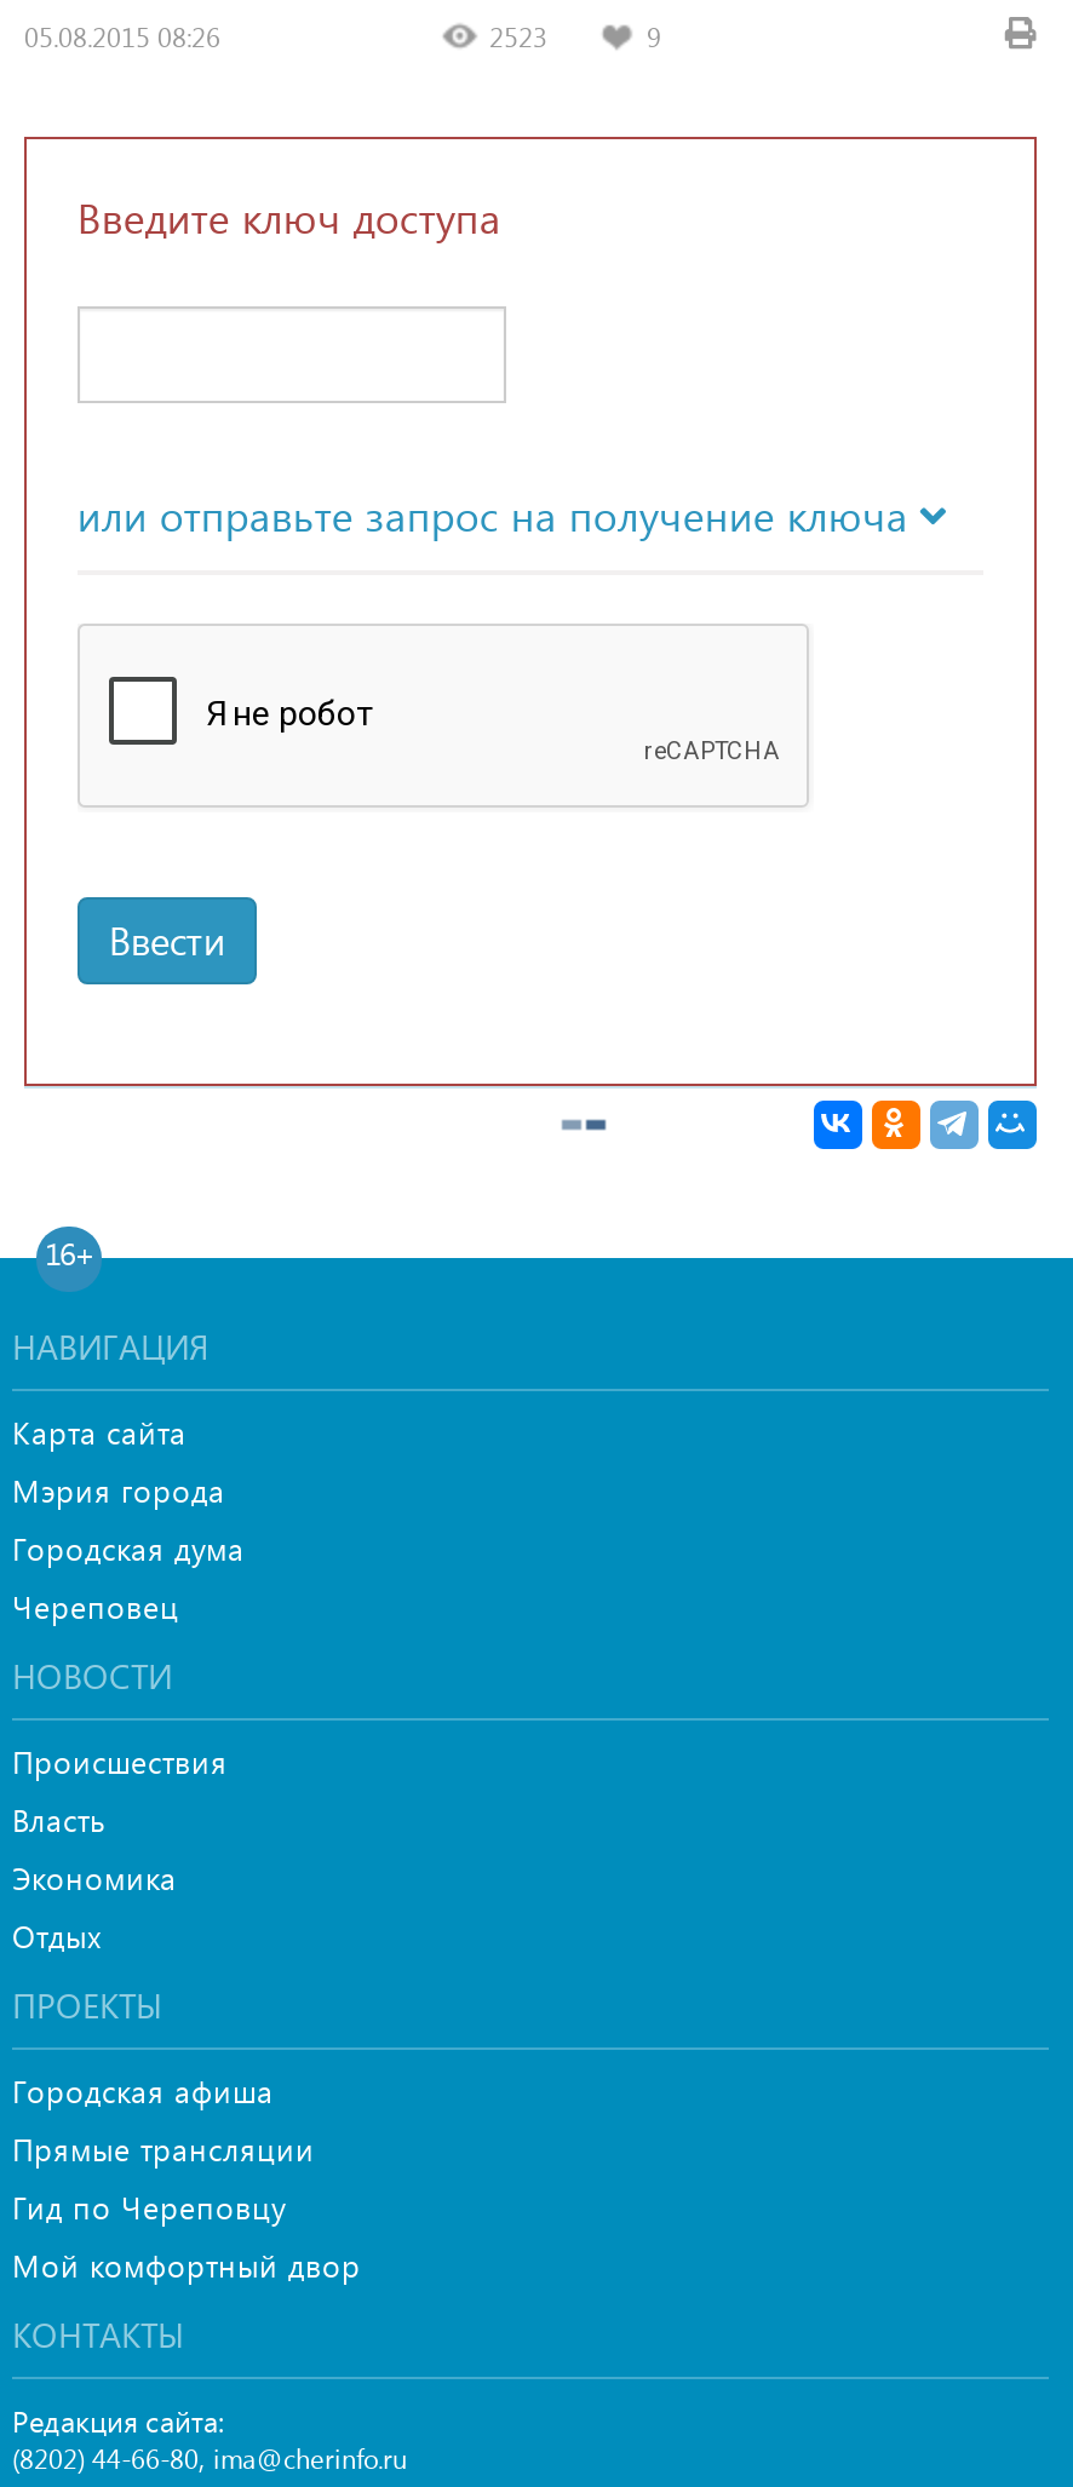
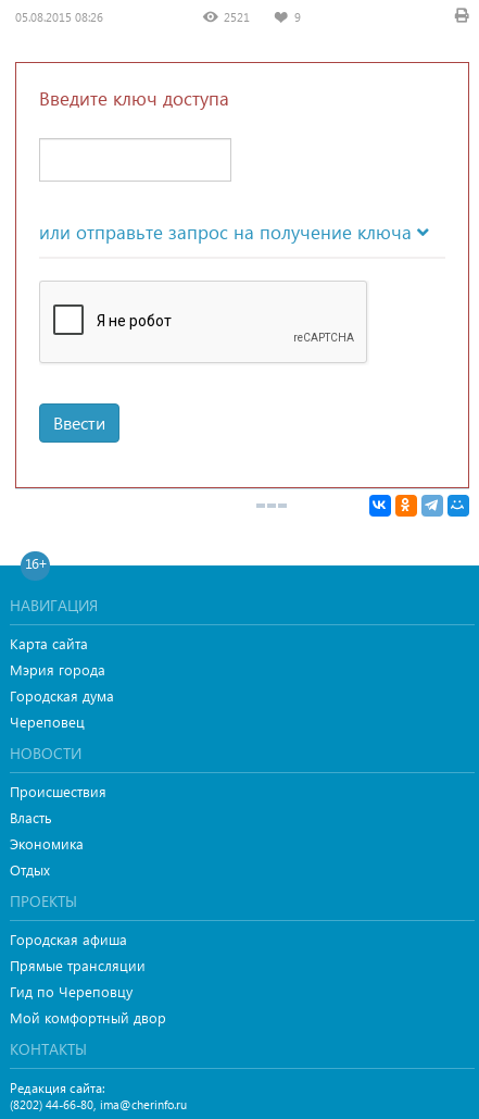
[482,21,547,52] 2523 -> [220,10,250,24] 2521

